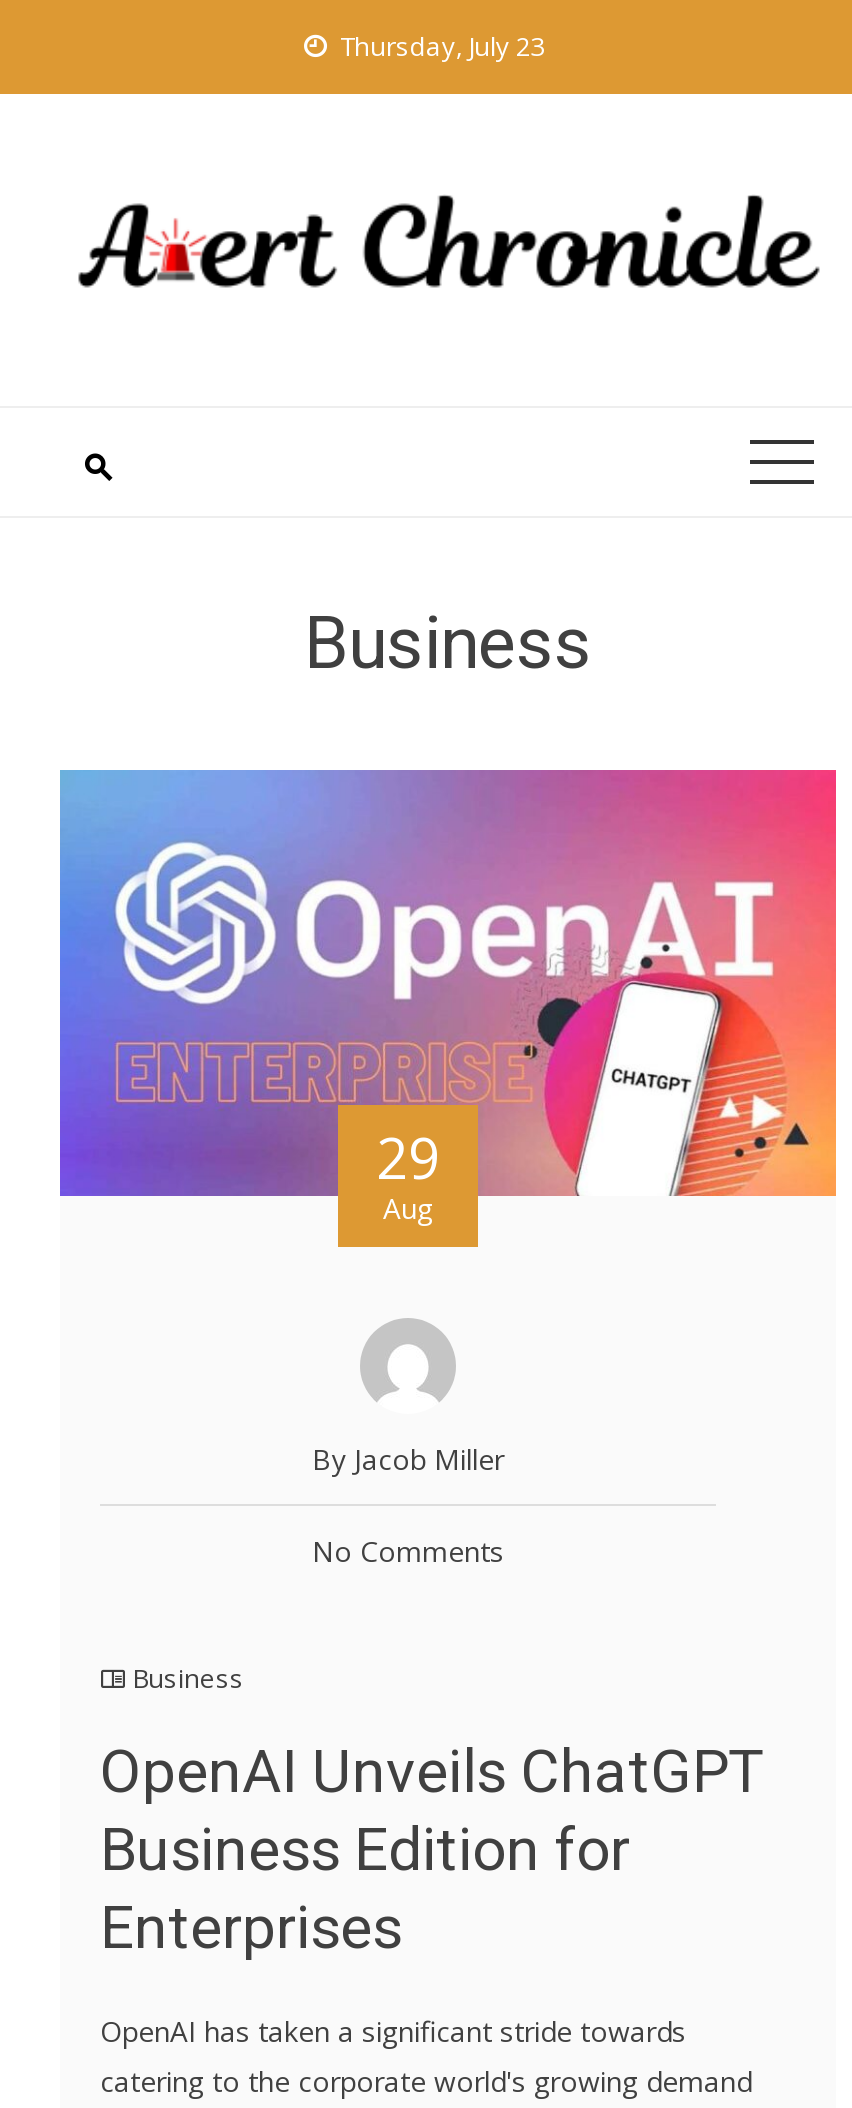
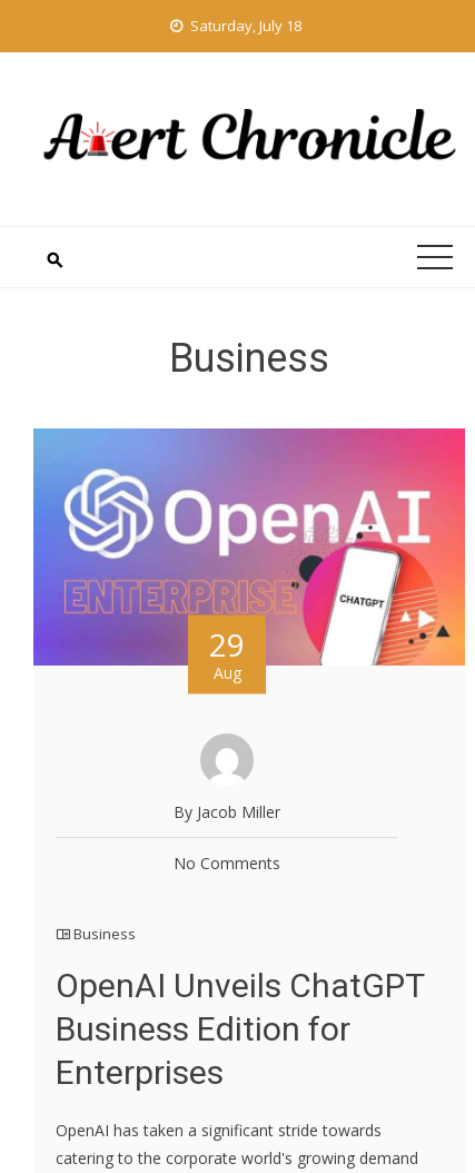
[340,28,544,64] Thursday, July 23 -> [190,16,301,36] Saturday, July 18

